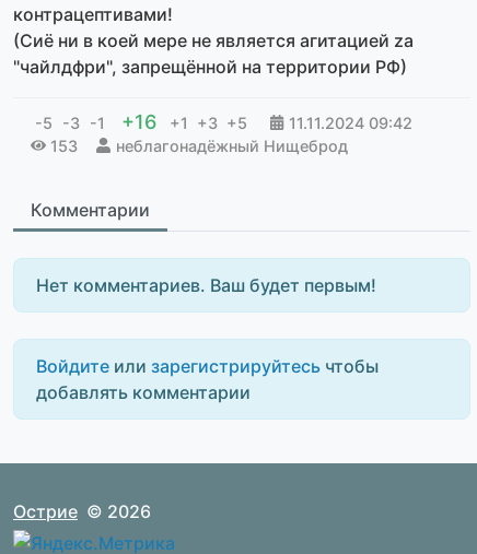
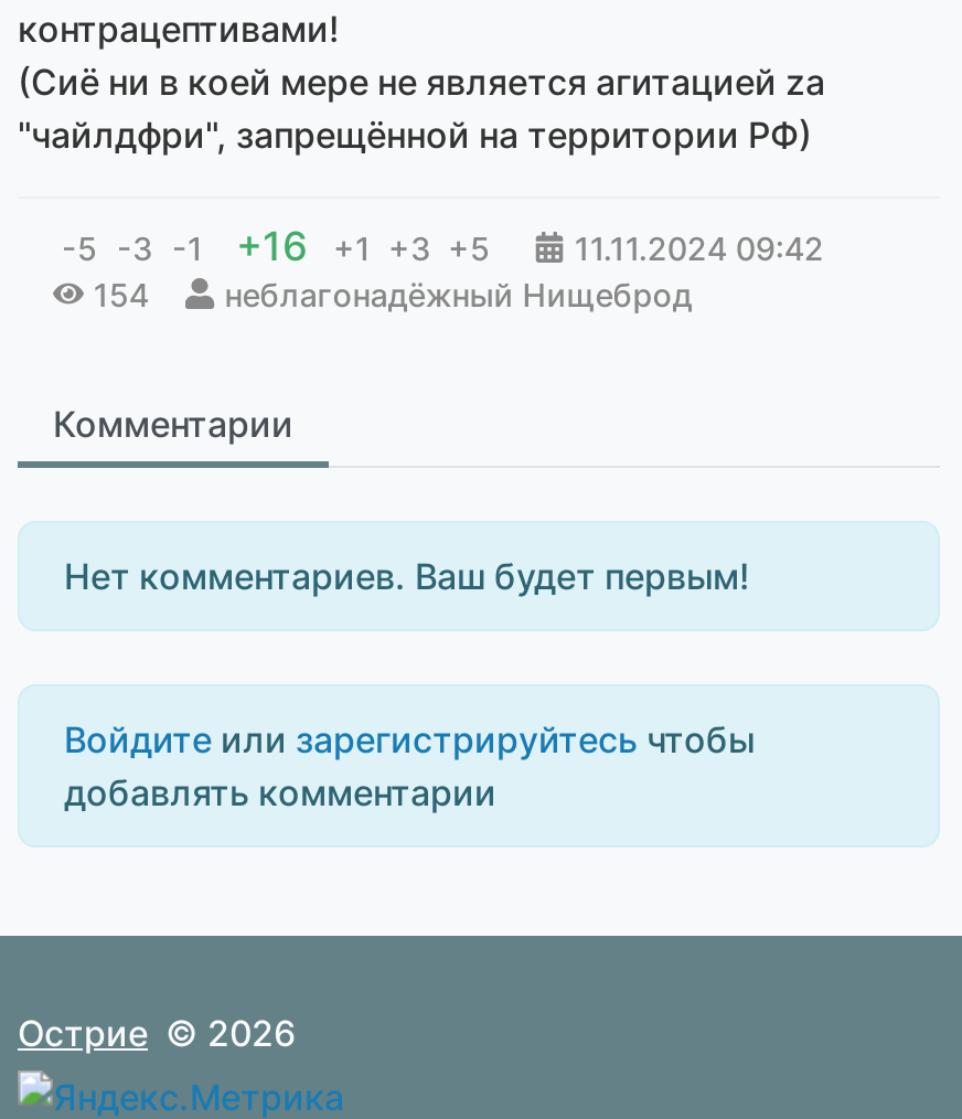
[46,136,78,155] 153 -> [85,275,149,312] 154

